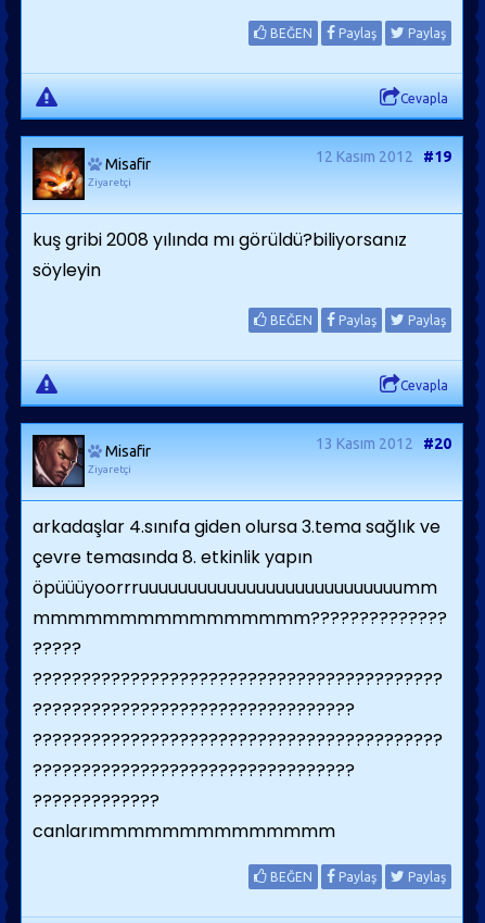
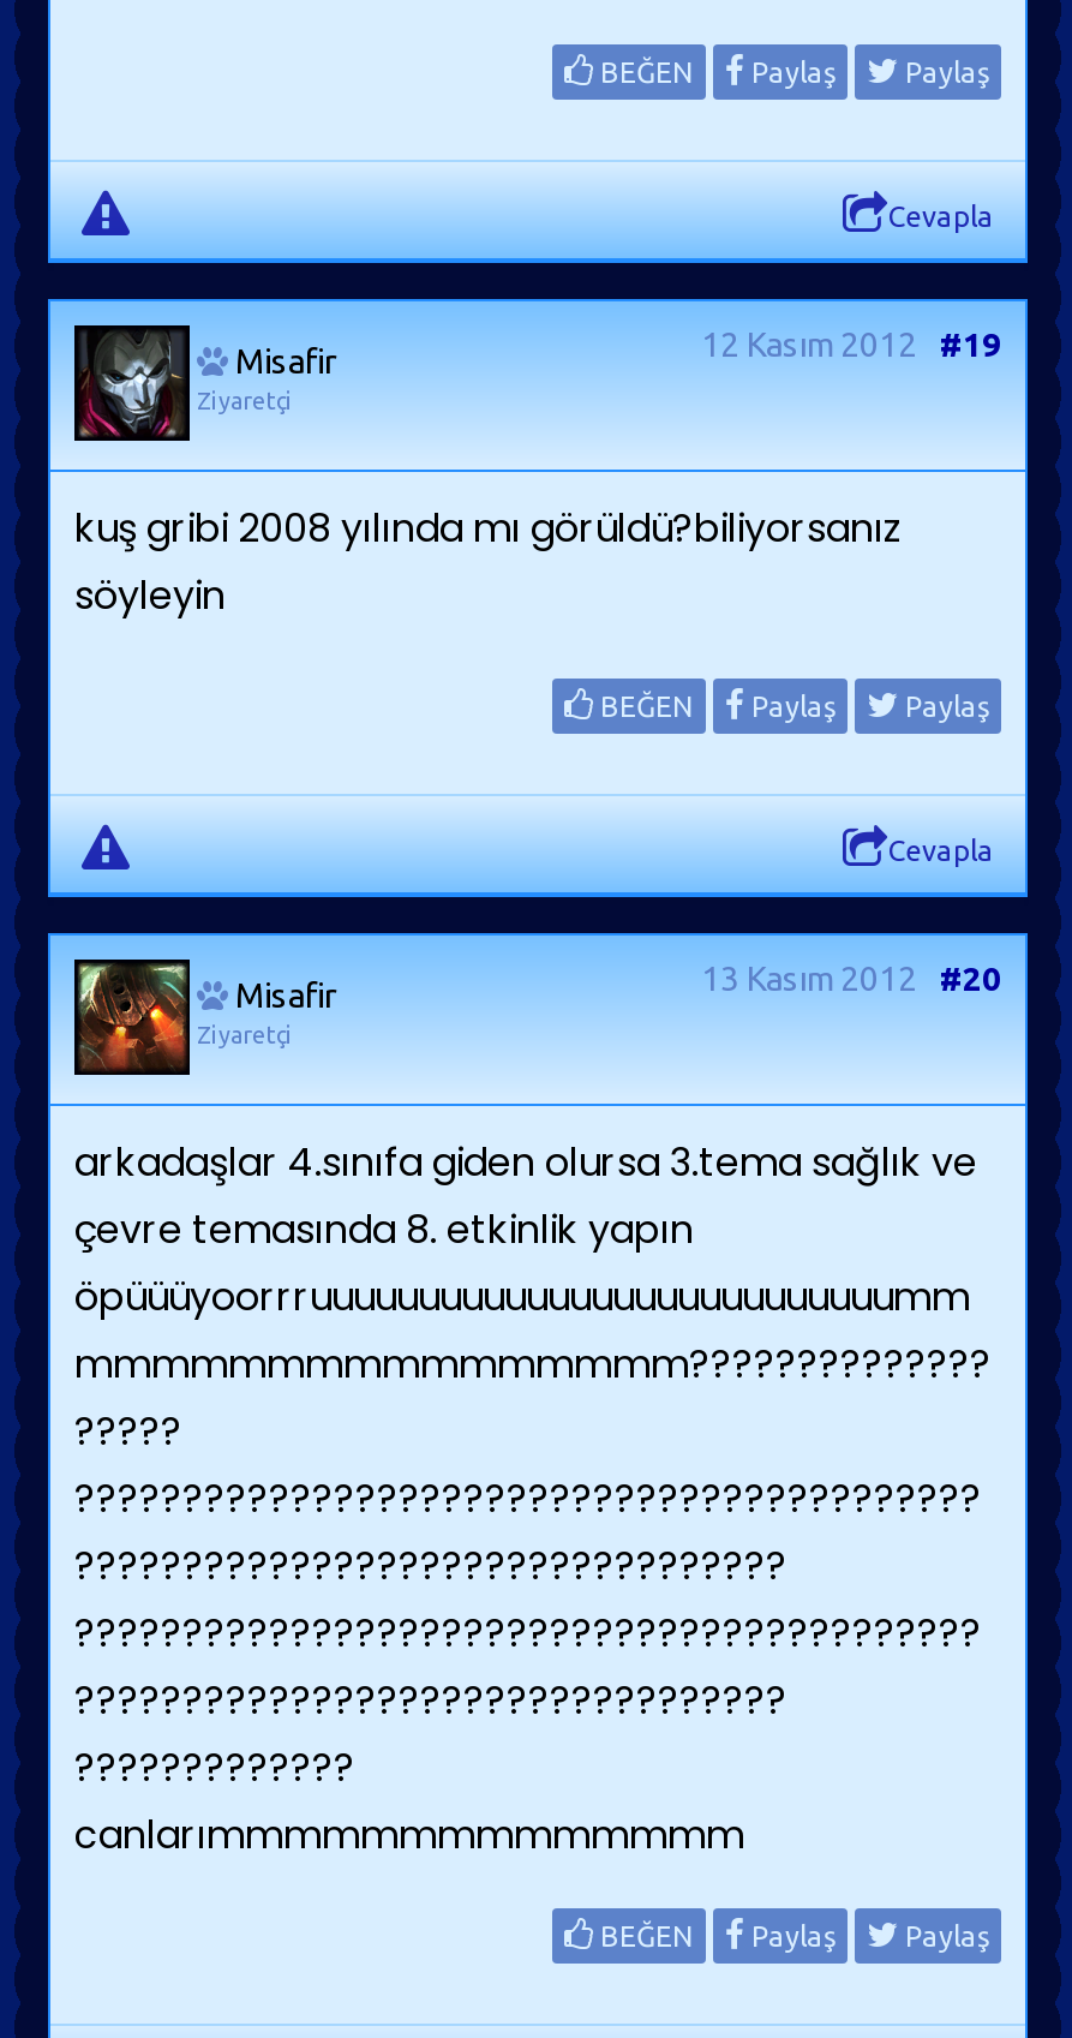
[36,152,84,199] [image] -> [79,333,187,438] [image]
[34,436,84,486] [image] -> [77,962,187,1072] [image]

